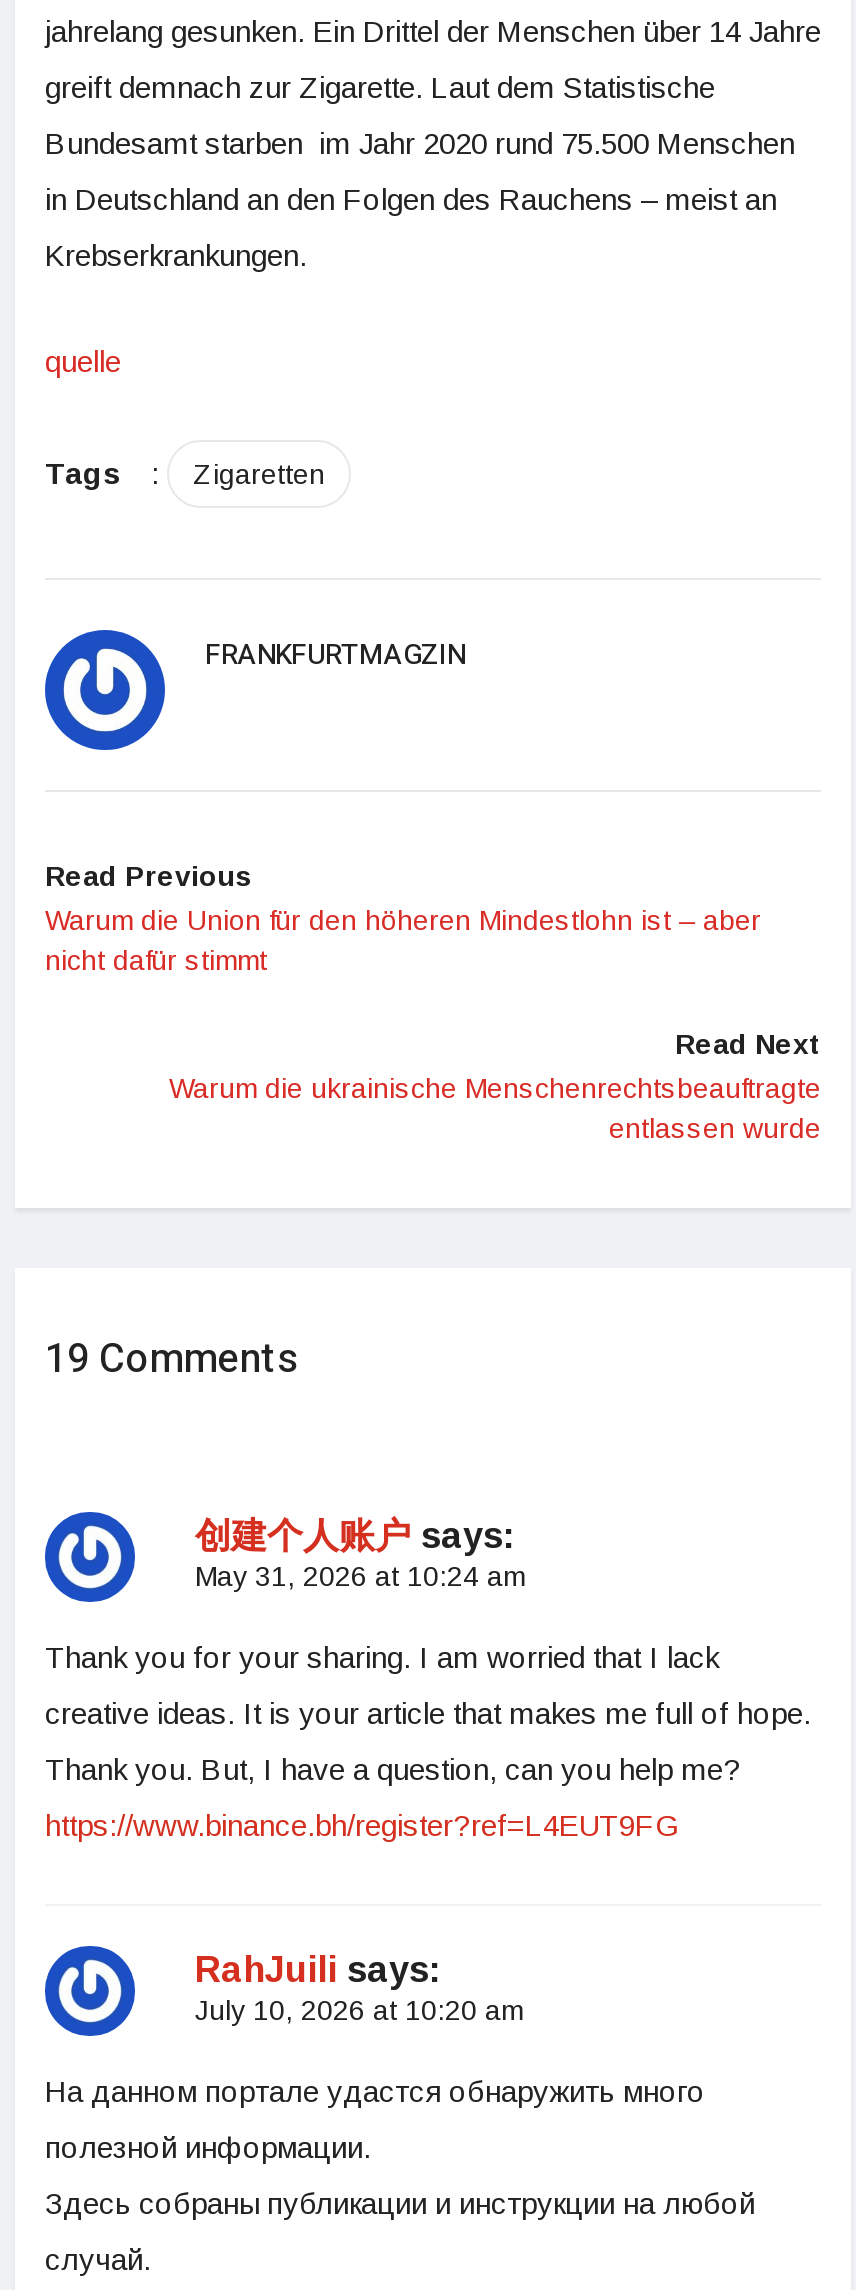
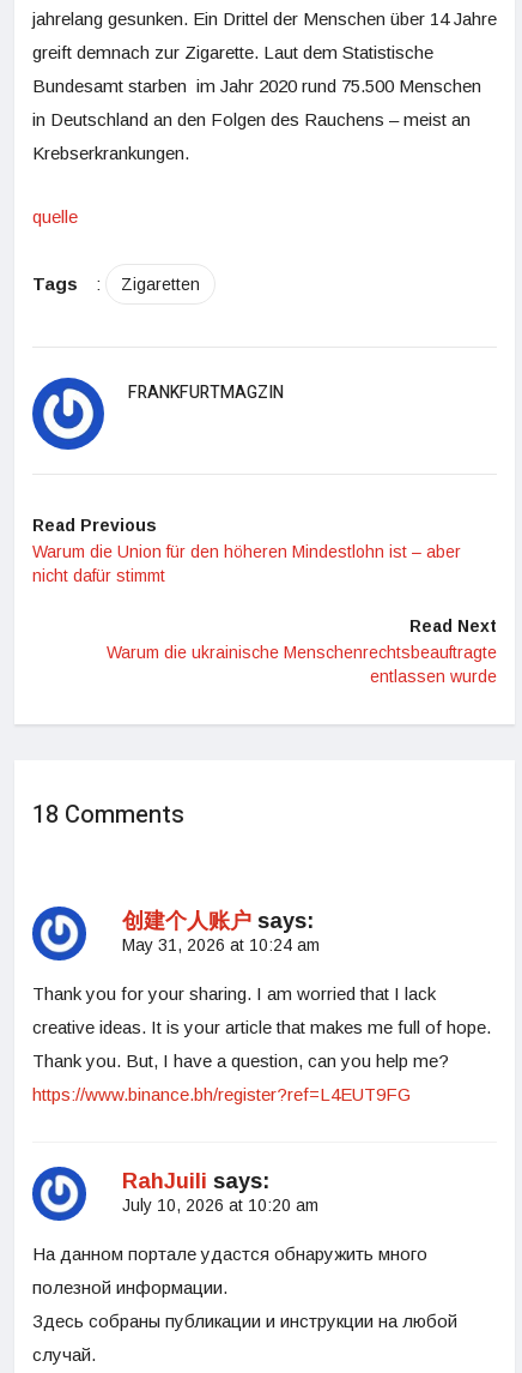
[45,1330,299,1388] 19 Comments -> [32,797,184,832] 18 Comments

